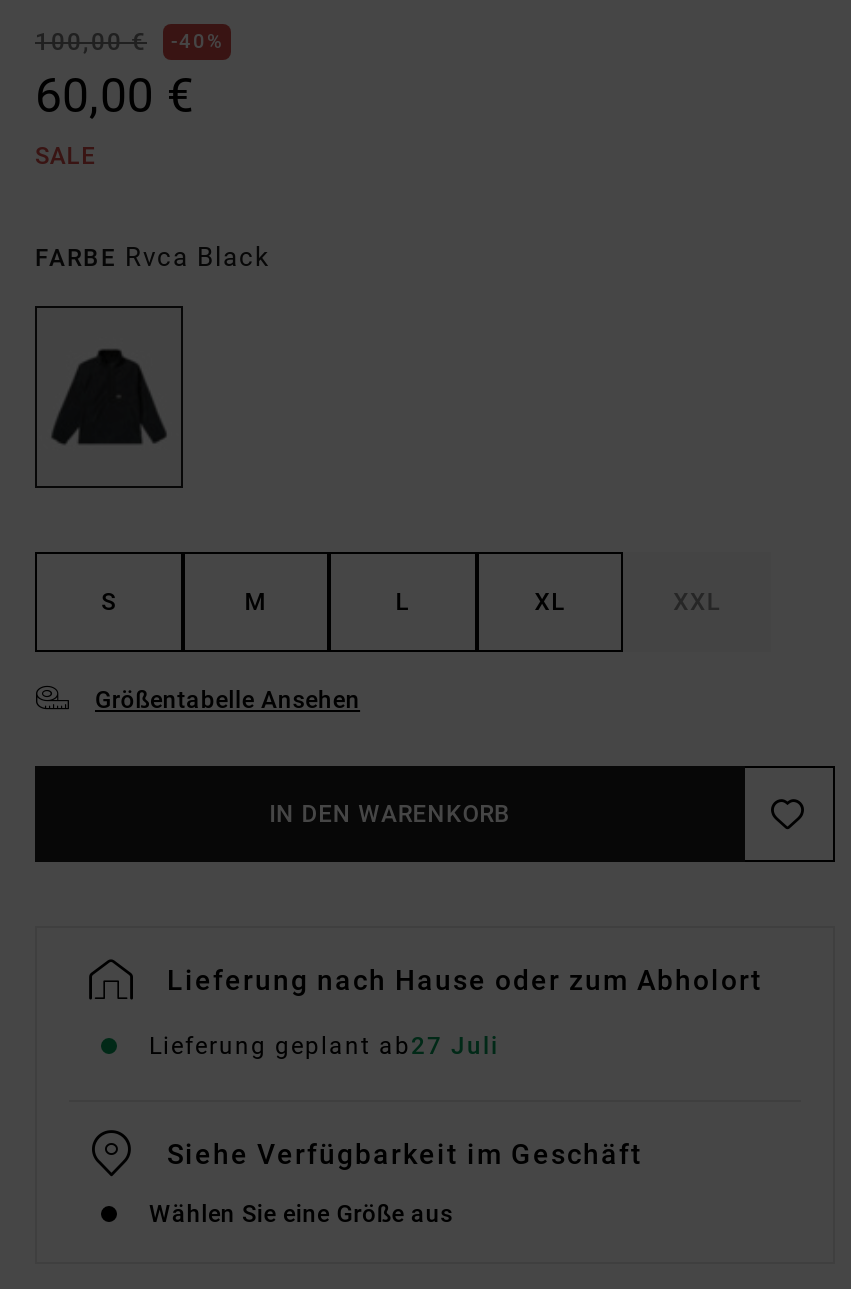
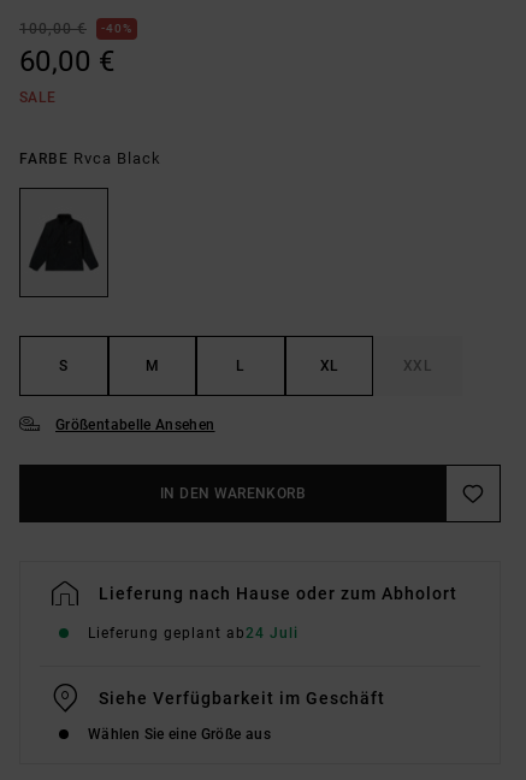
[149,1033,499,1061] Lieferung geplant ab27 Juli -> [88,625,299,642] Lieferung geplant ab24 Juli

